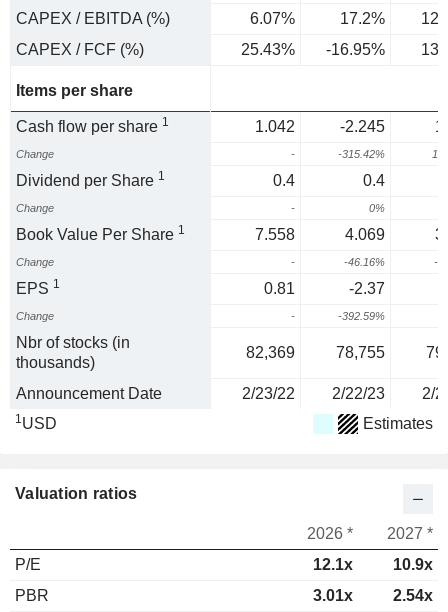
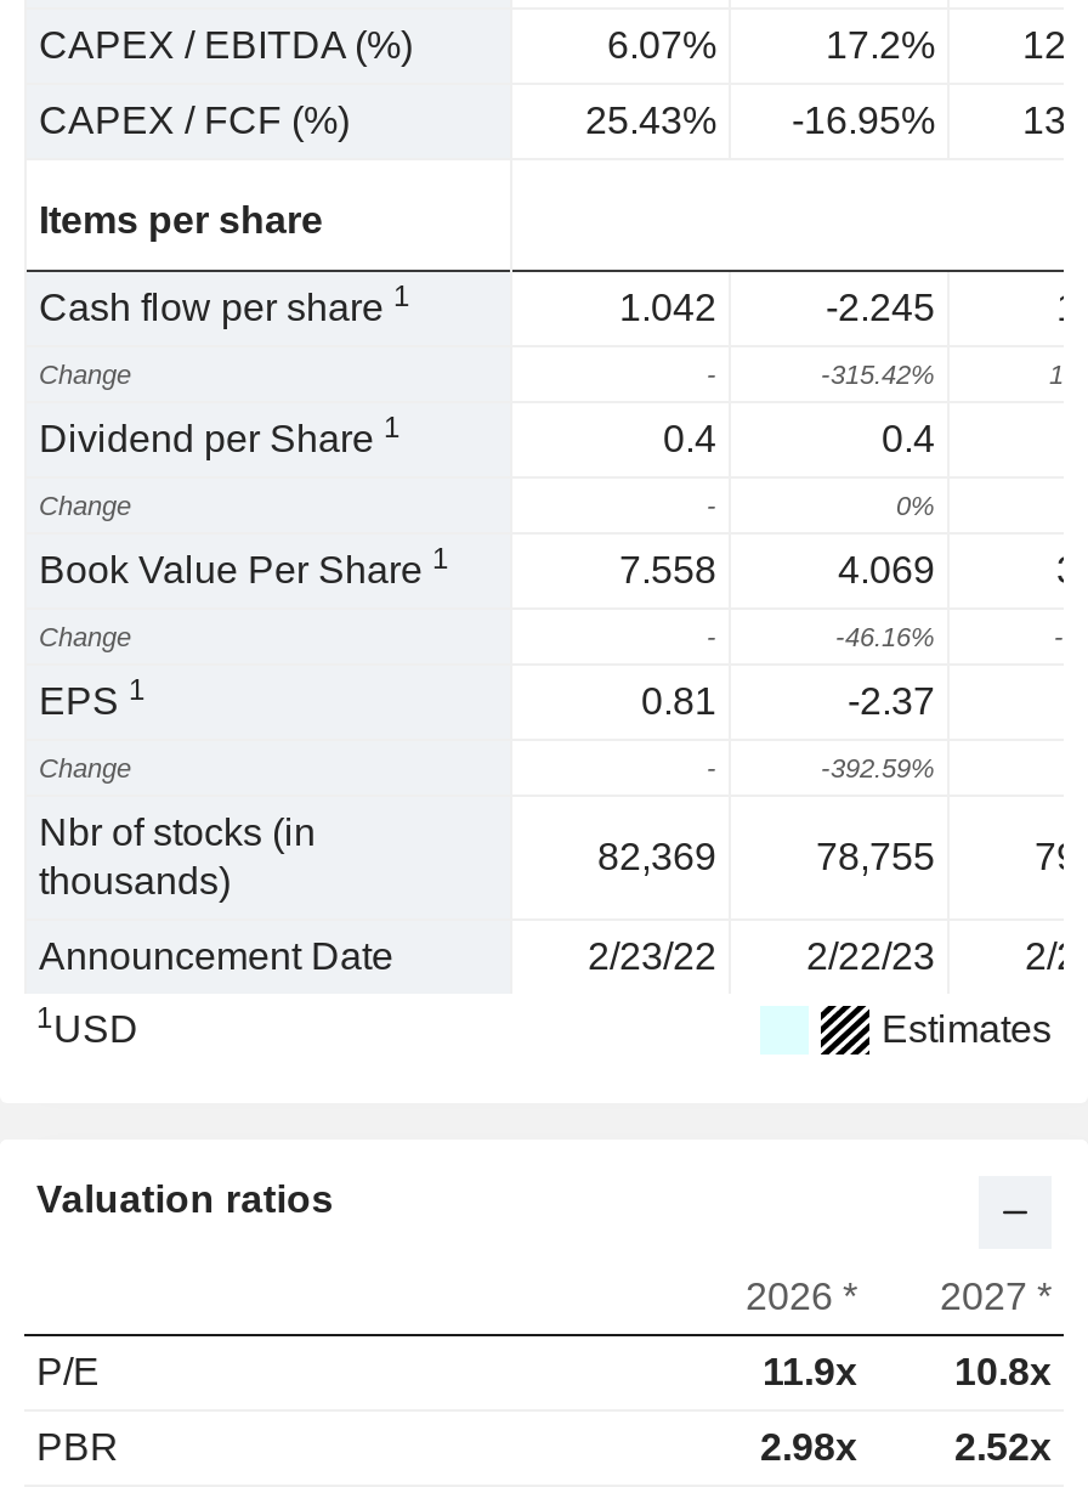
[313,556,433,573] 12.1x | 10.9x -> [763,1351,1052,1392] 11.9x | 10.8x
[313,587,433,604] 3.01x | 2.54x -> [760,1426,1052,1468] 2.98x | 2.52x

